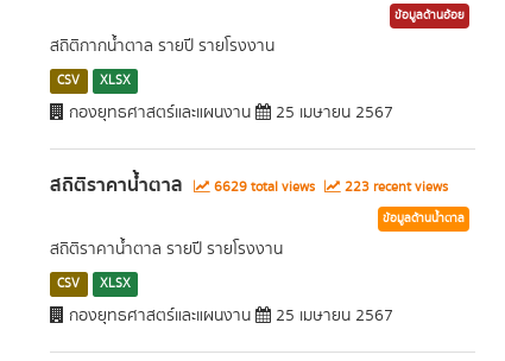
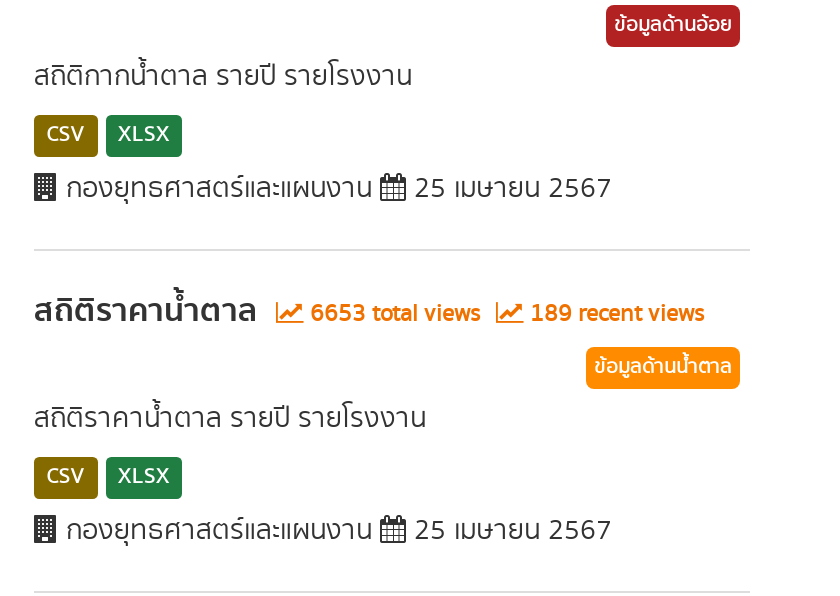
[210,177,318,197] 6629 total views -> [304,297,486,331] 6653 total views
[341,177,448,197] 223 recent views -> [524,297,704,331] 189 recent views

